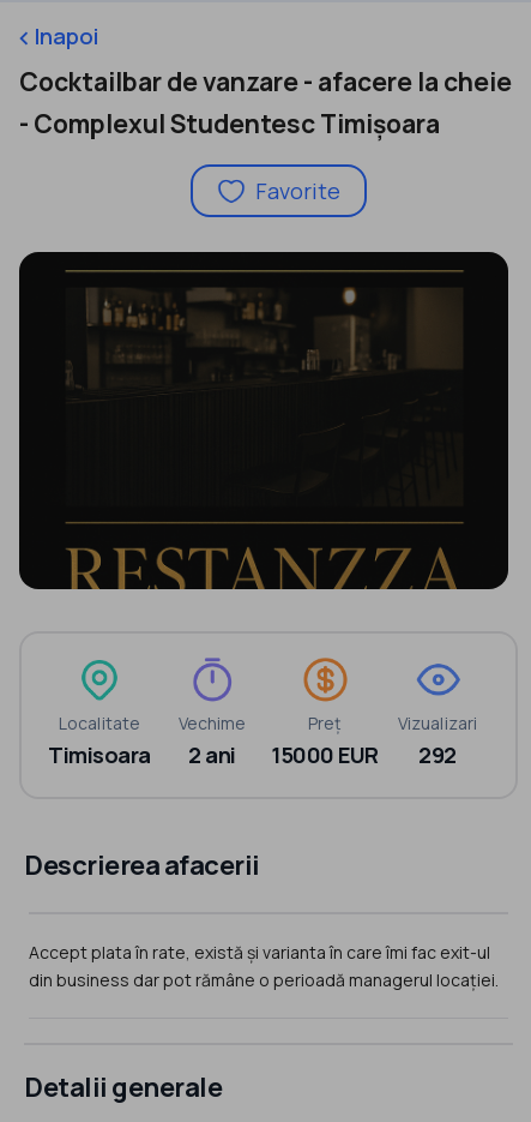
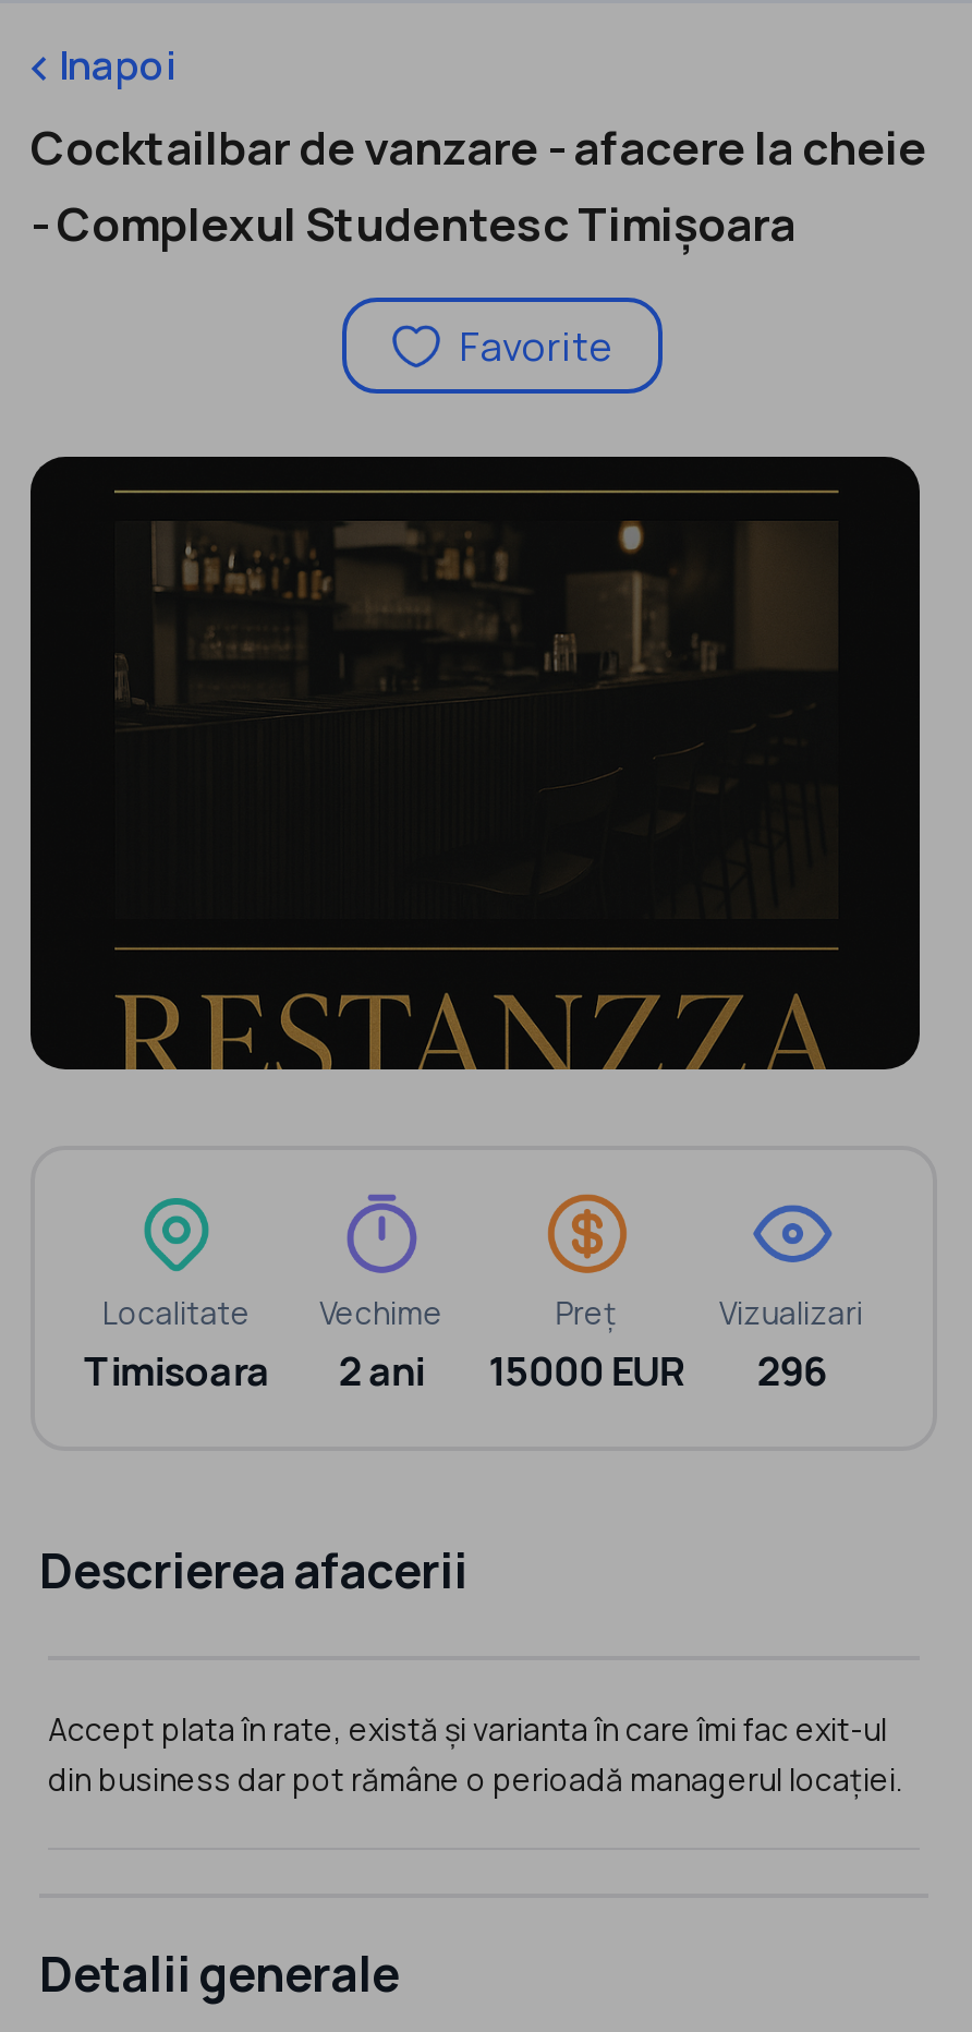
[48,741,456,770] Timisoara 2 ani 15000 EUR 292 -> [83,1345,826,1398] Timisoara 2 ani 15000 EUR 296

